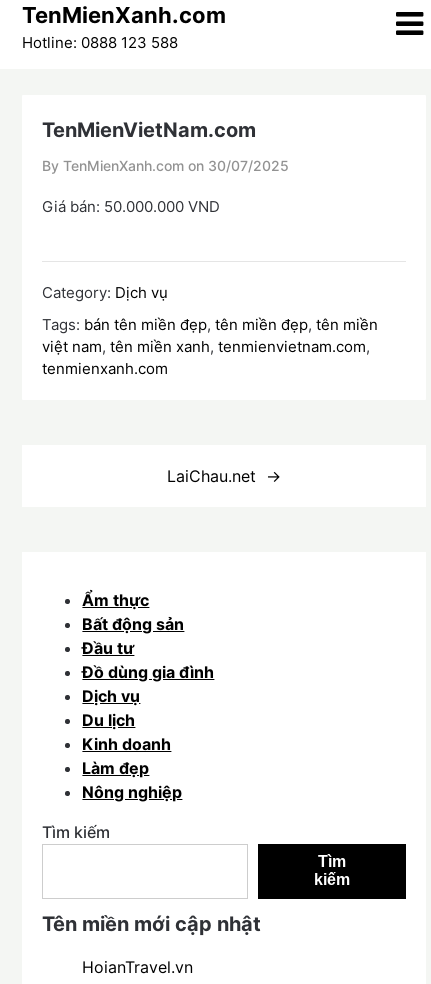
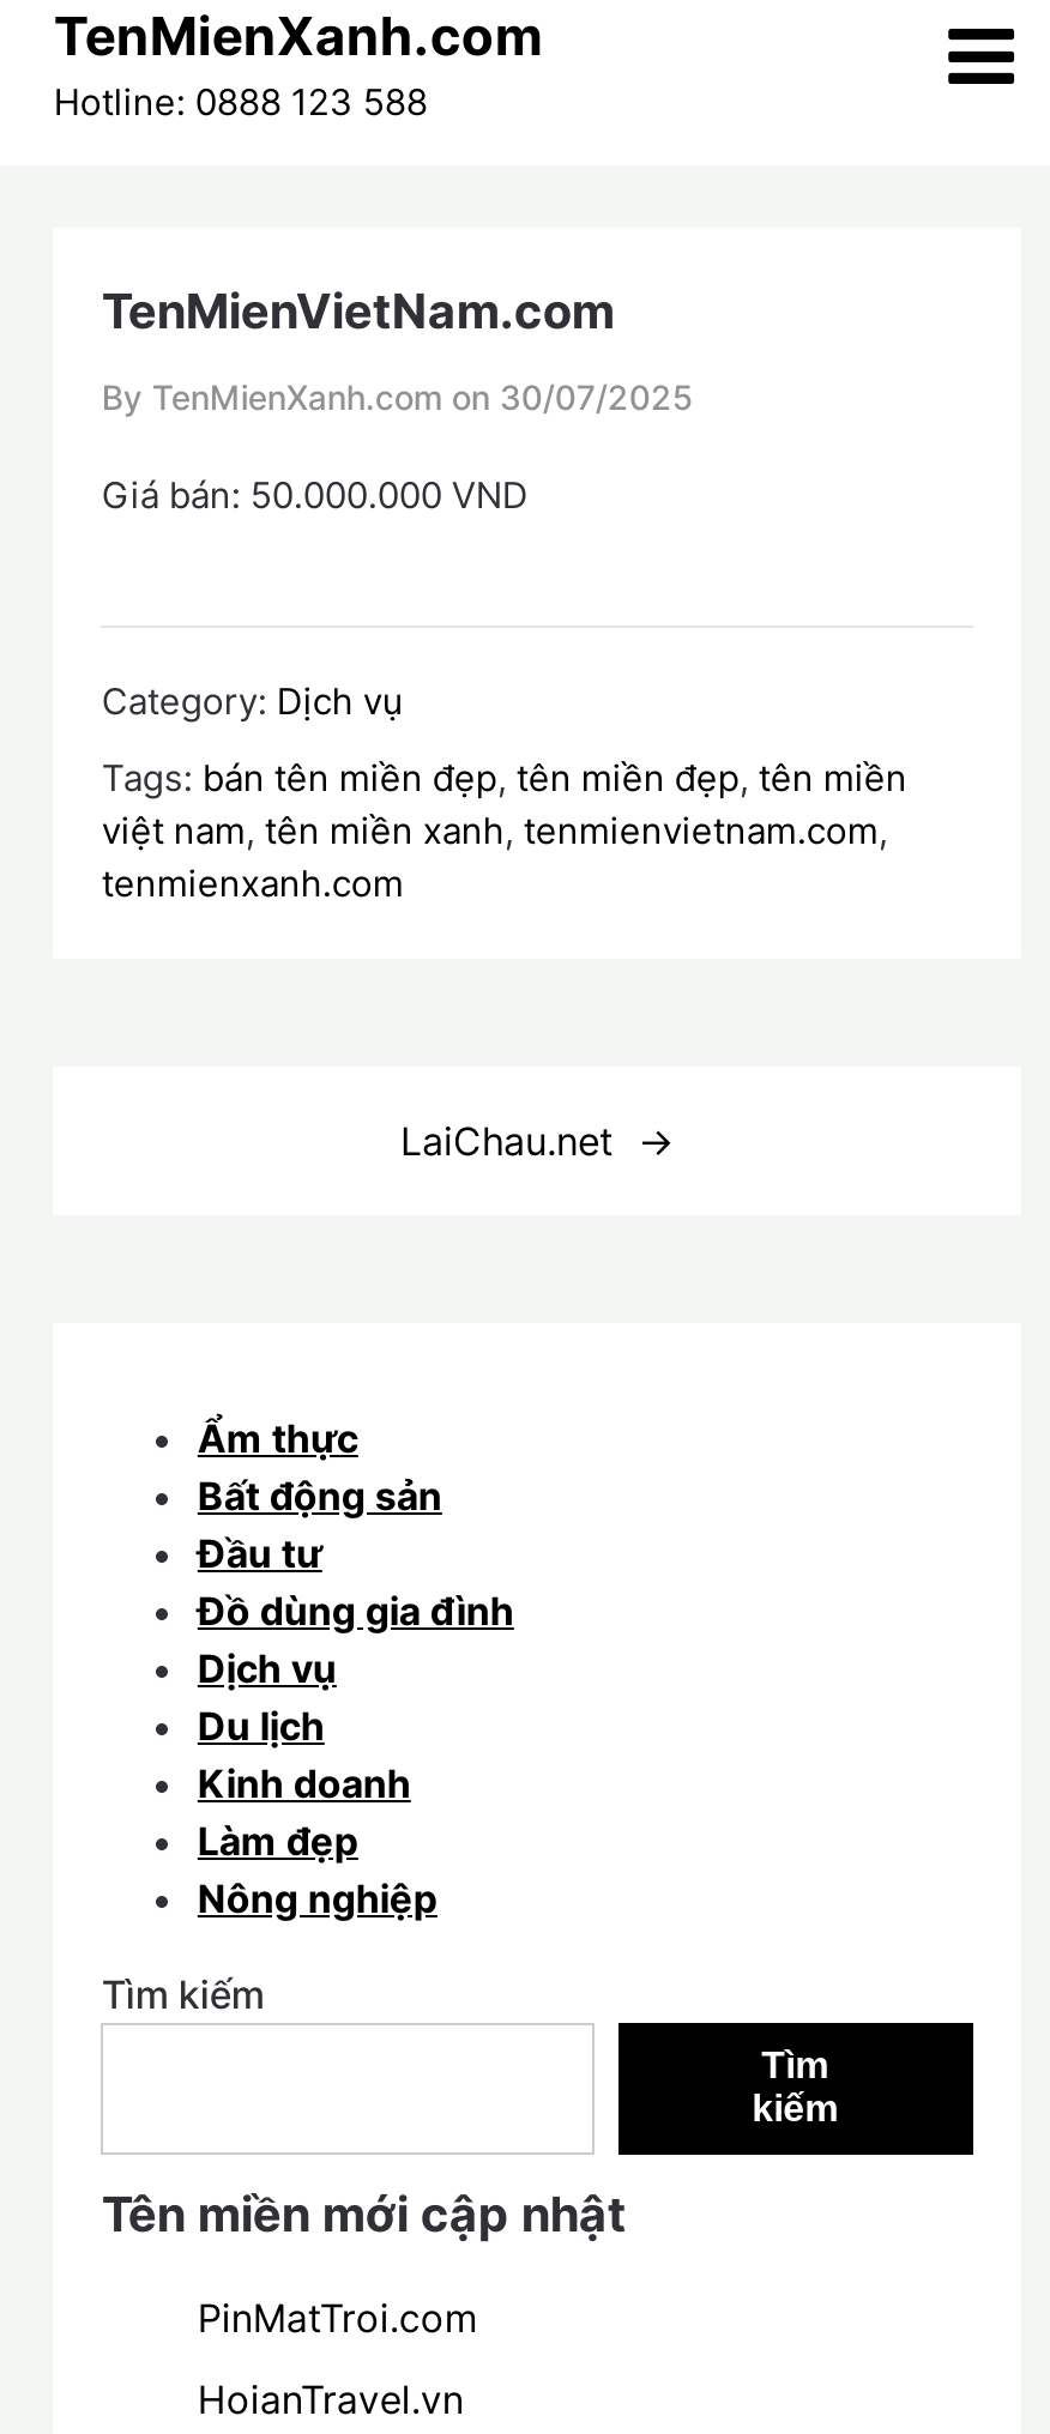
none -> [198,2294,478,2342] PinMatTroi.com

